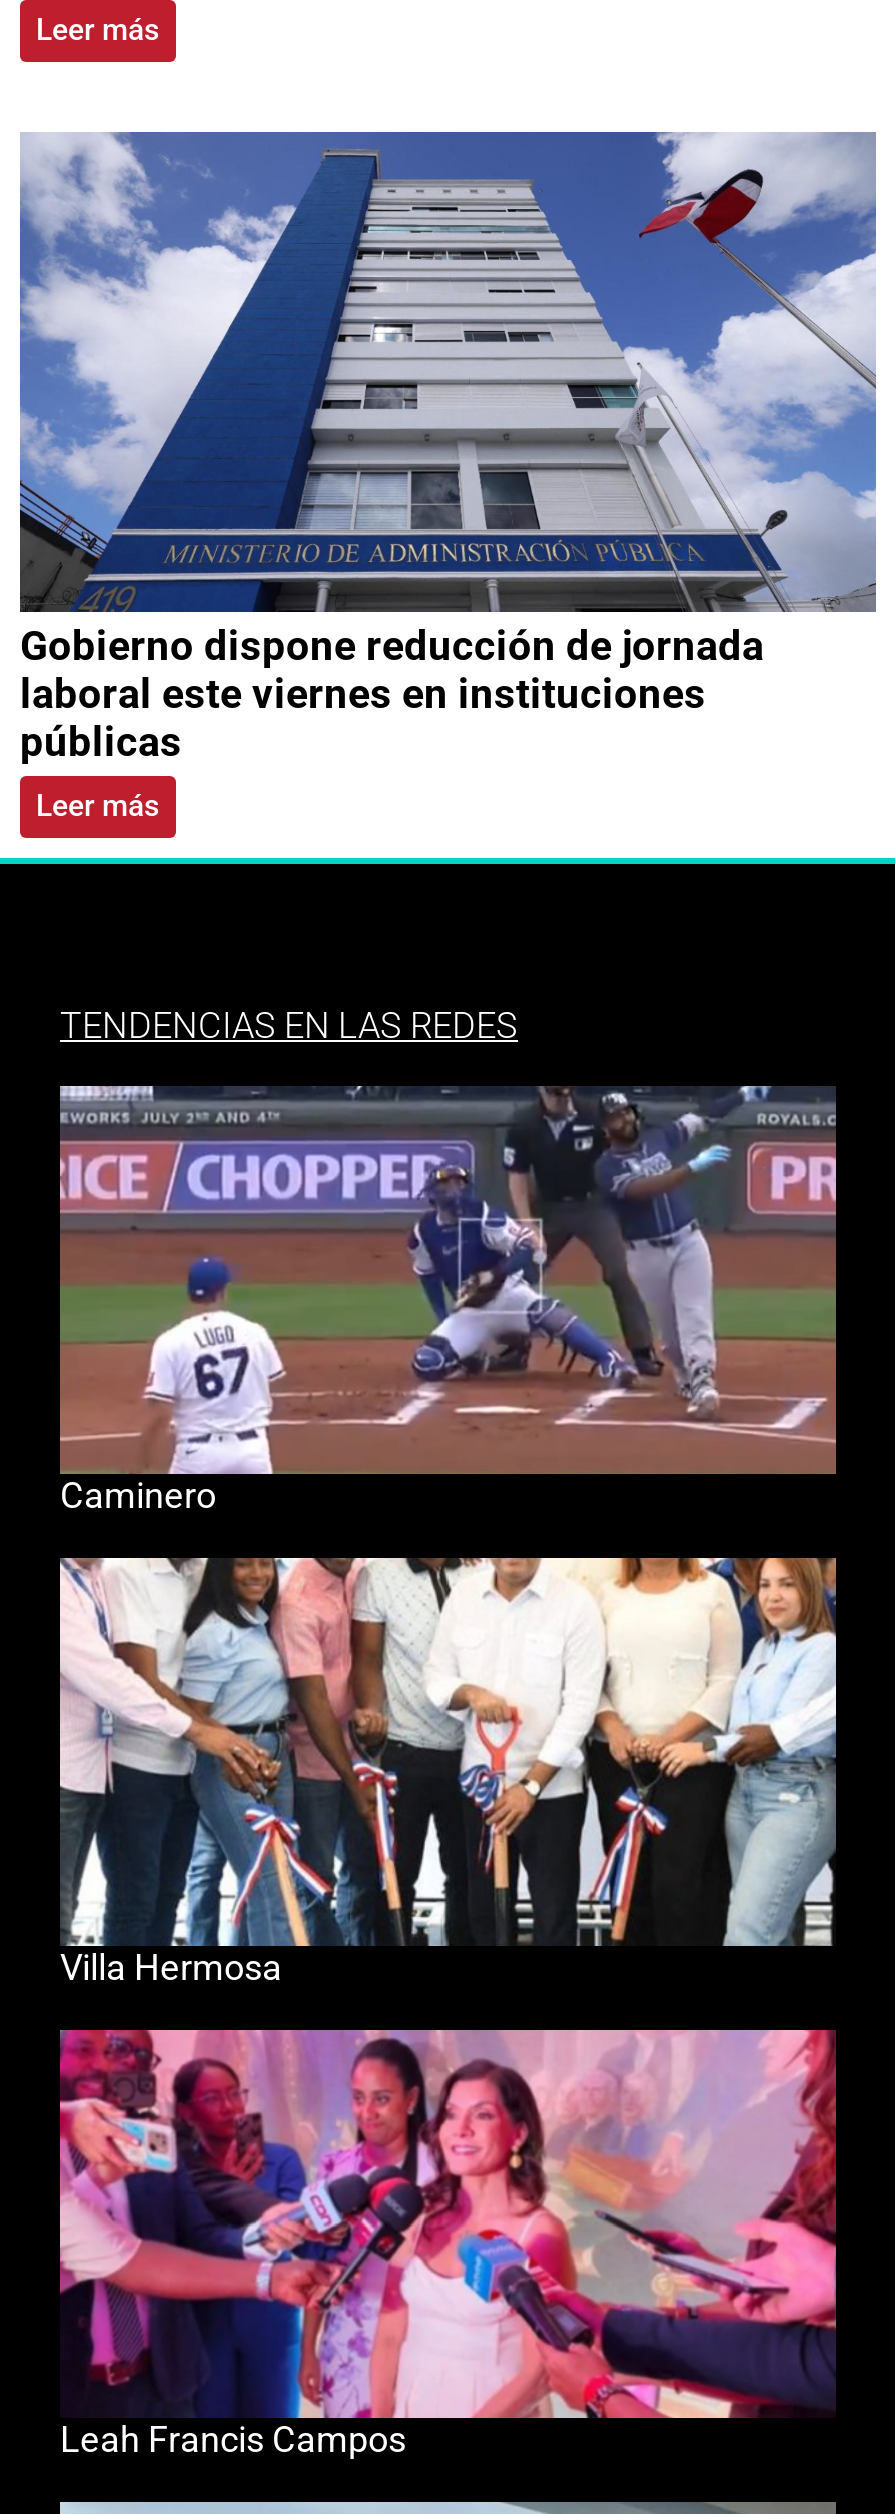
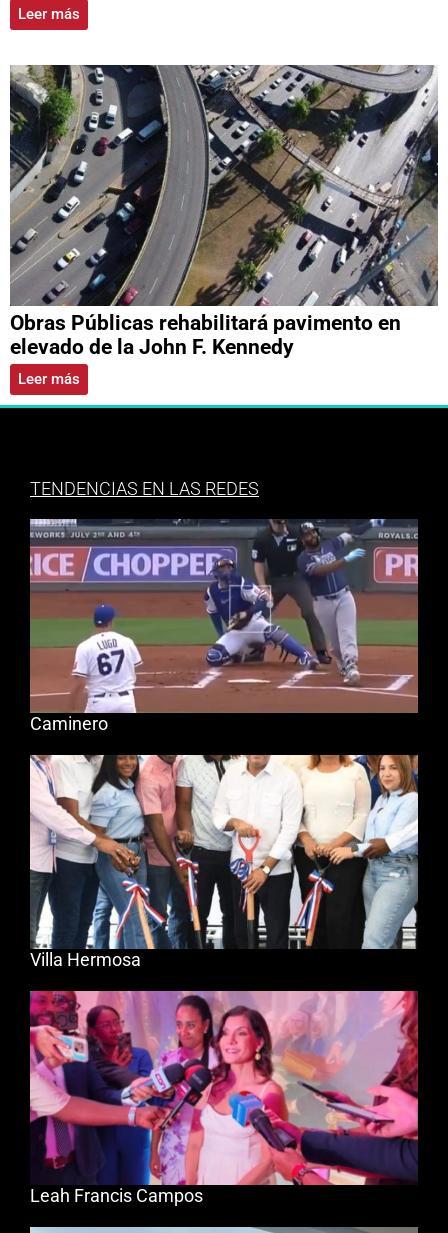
[18,130,878,766] [image] | Gobierno dispone reducción de jornada | laboral este viernes en instituciones | públicas -> [9,64,439,359] [image] | Obras Públicas rehabilitará pavimento en | elevado de la John F. Kennedy

